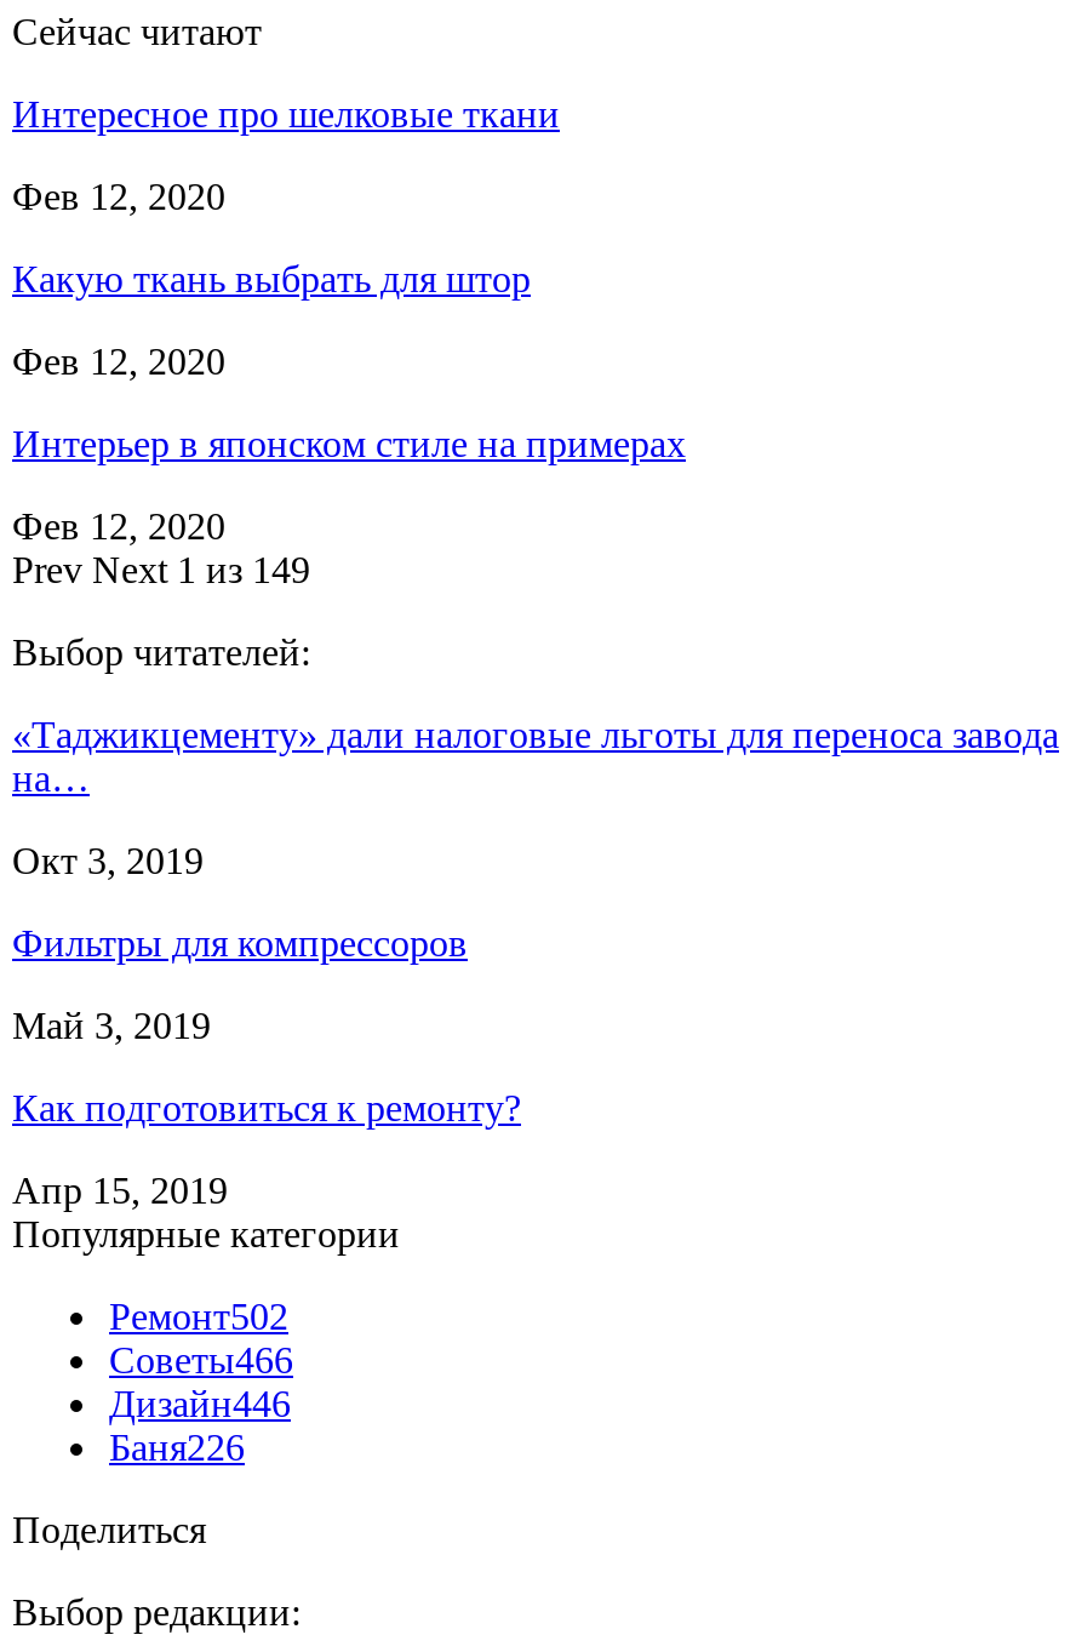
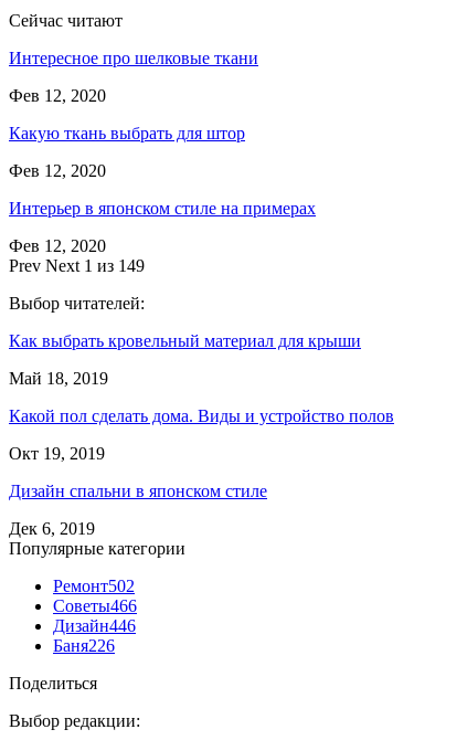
[12,713,1059,798] «Таджикцементу» дали налоговые льготы для переноса завода | на… -> [9,331,361,350] Как выбрать кровельный материал для крыши
[12,839,204,881] Окт 3, 2019 -> [9,369,108,387] Май 18, 2019
[12,922,468,963] Фильтры для компрессоров -> [9,406,394,425] Какой пол сделать дома. Виды и устройство полов
[12,1004,211,1045] Май 3, 2019 -> [9,444,105,463] Окт 19, 2019
[12,1087,521,1128] Как подготовиться к ремонту? -> [9,481,267,500] Дизайн спальни в японском стиле
[12,1169,228,1210] Апр 15, 2019 -> [9,519,95,538] Дек 6, 2019

